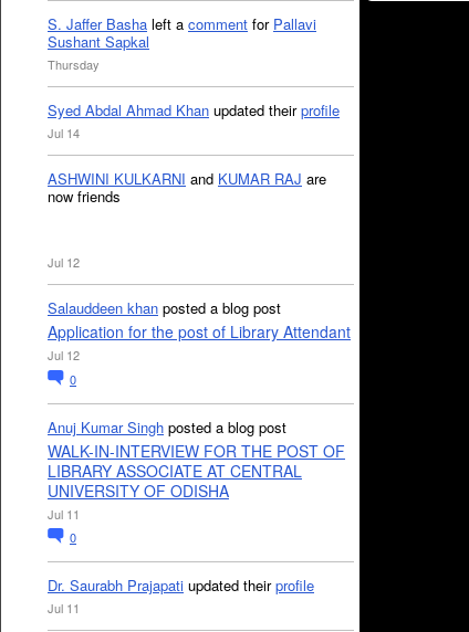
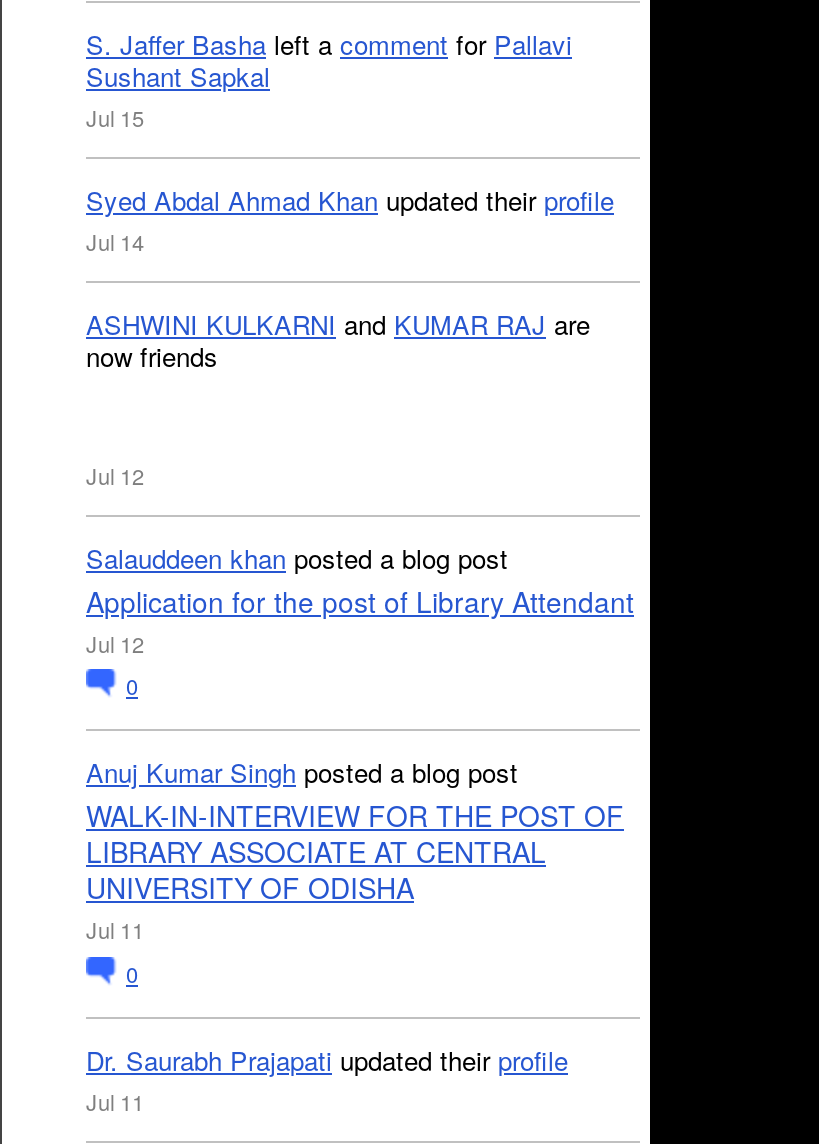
[48,56,100,73] Thursday -> [86,101,144,133] Jul 15

